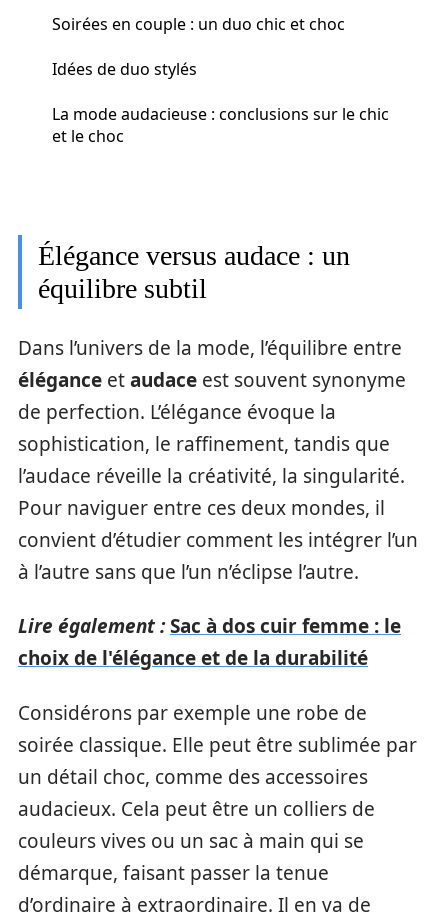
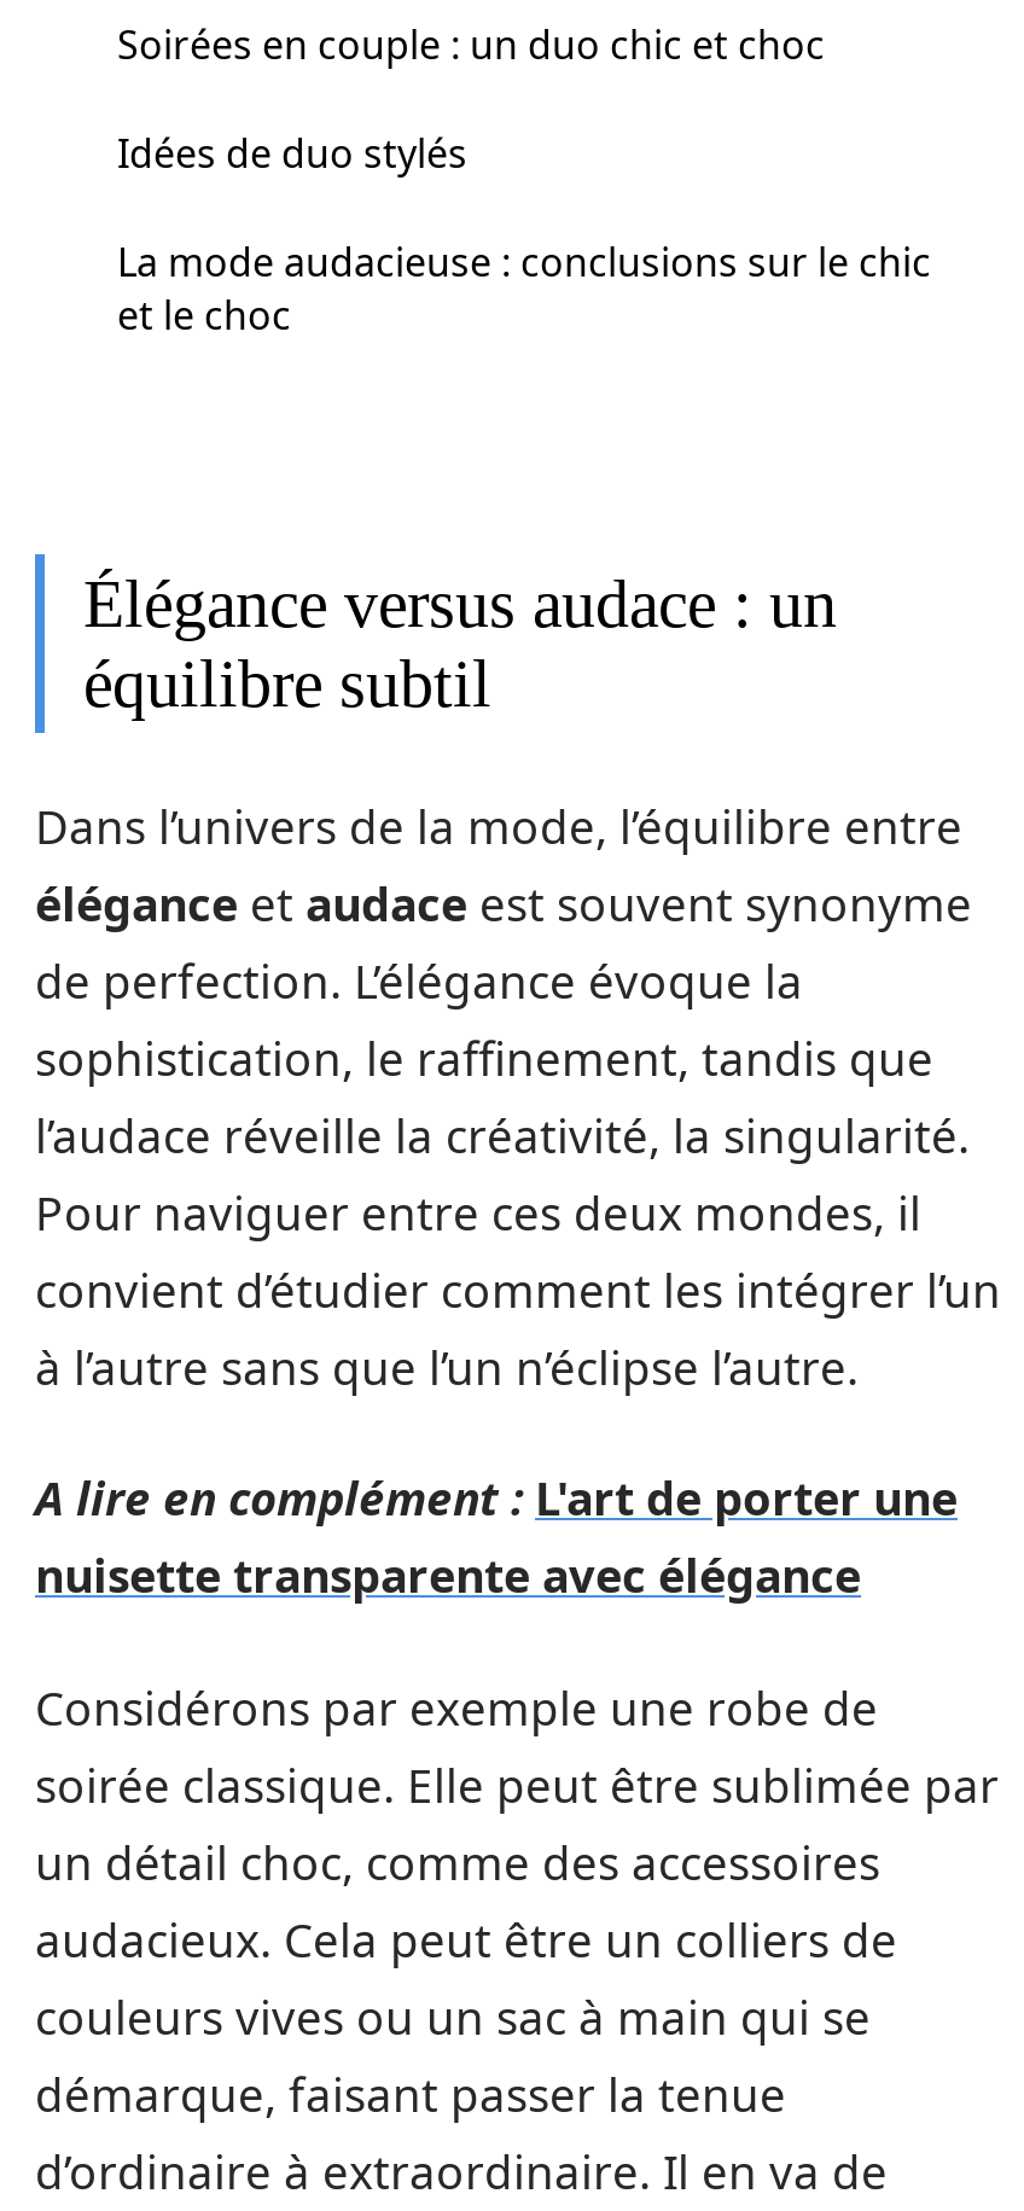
[18,613,401,671] Lire également : Sac à dos cuir femme : le | choix de l'élégance et de la durabilité -> [35,1467,958,1607] A lire en complément : L'art de porter une | nuisette transparente avec élégance

